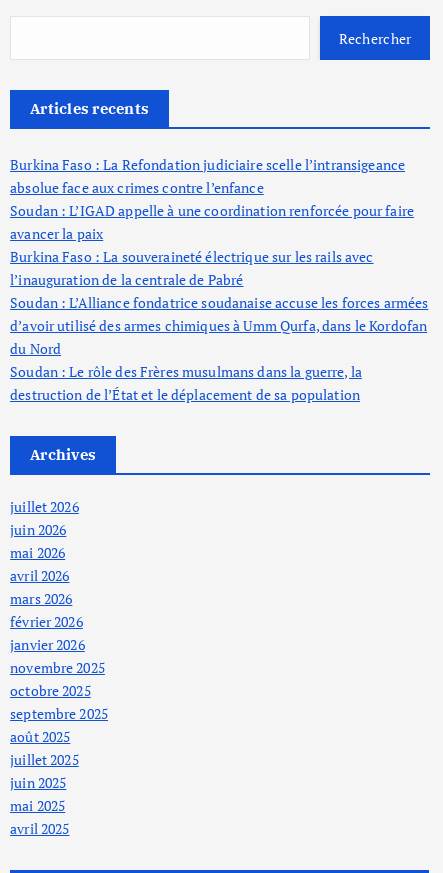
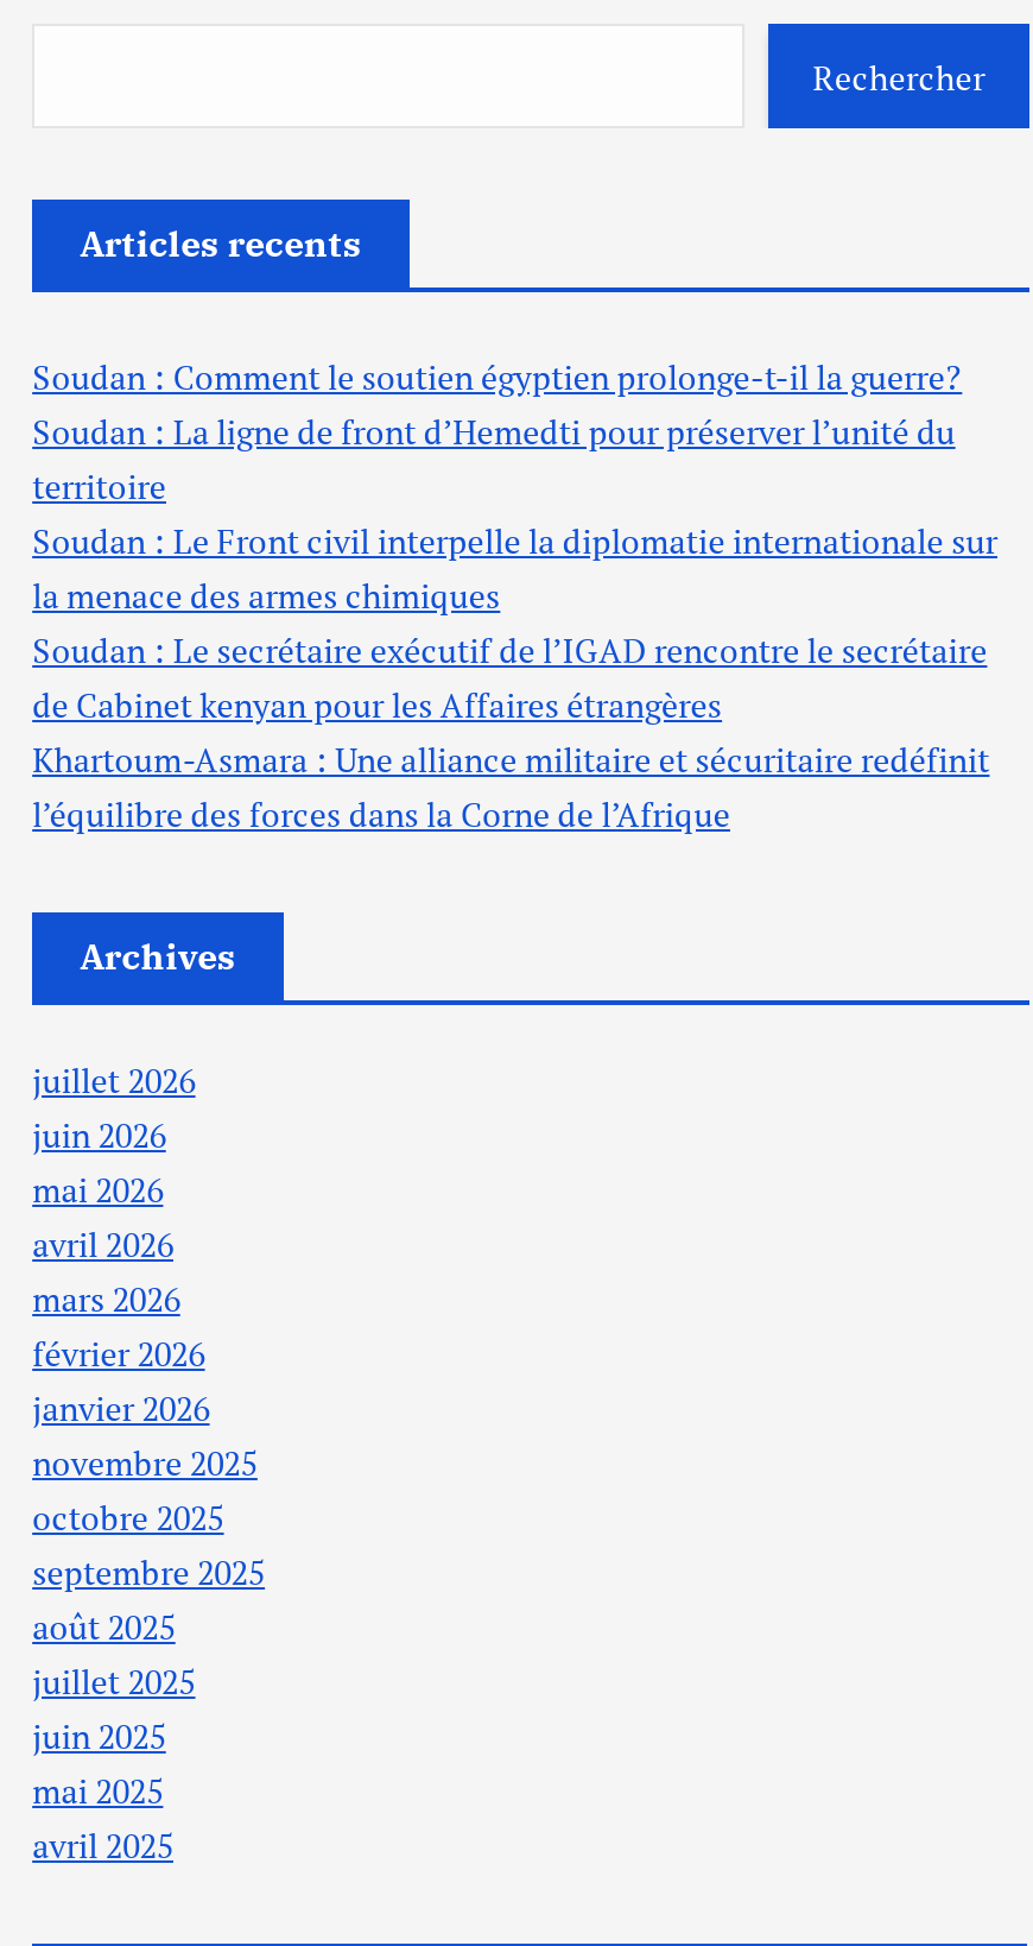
[10,155,428,404] Burkina Faso : La Refondation judiciaire scelle l’intransigeance | absolue face aux crimes contre l’enfance | Soudan : L’IGAD appelle à une coordination renforcée pour faire | avancer la paix | Burkina Faso : La souveraineté électrique sur les rails avec | l’inauguration de la centrale de Pabré | Soudan : L’Alliance fondatrice soudanaise accuse les forces armées | d’avoir utilisé des armes chimiques à Umm Qurfa, dans le Kordofan | du Nord | Soudan : Le rôle des Frères musulmans dans la guerre, la | destruction de l’État et le déplacement de sa population -> [32,354,997,837] Soudan : Comment le soutien égyptien prolonge-t-il la guerre? | Soudan : La ligne de front d’Hemedti pour préserver l’unité du | territoire | Soudan : Le Front civil interpelle la diplomatie internationale sur | la menace des armes chimiques | Soudan : Le secrétaire exécutif de l’IGAD rencontre le secrétaire | de Cabinet kenyan pour les Affaires étrangères | Khartoum-Asmara : Une alliance militaire et sécuritaire redéfinit | l’équilibre des forces dans la Corne de l’Afrique

